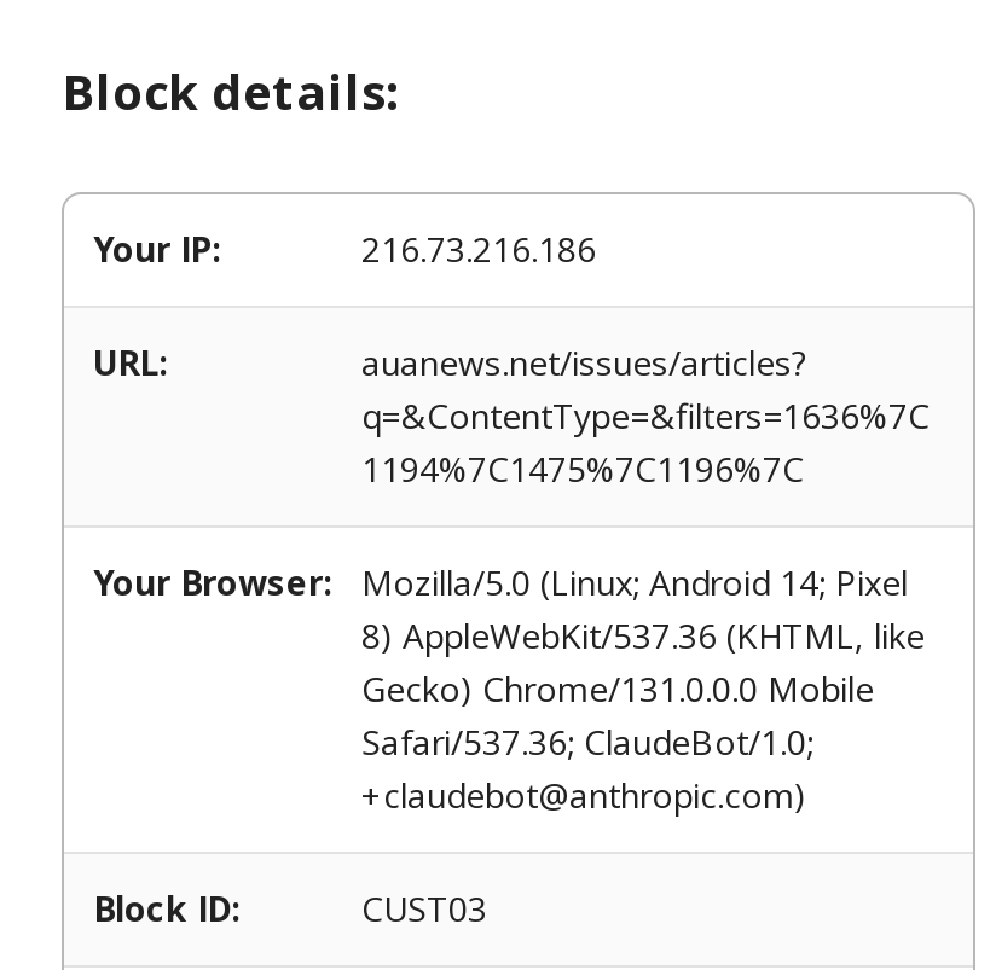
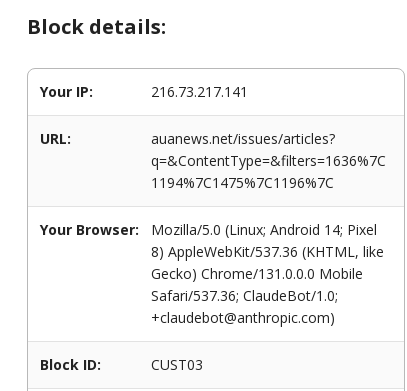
[361,226,596,272] 216.73.216.186 -> [151,82,248,101] 216.73.217.141

